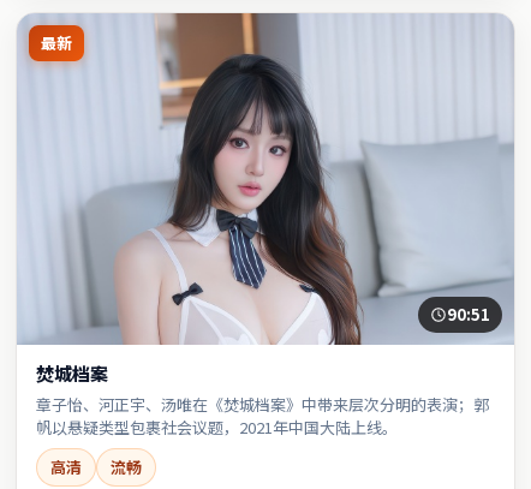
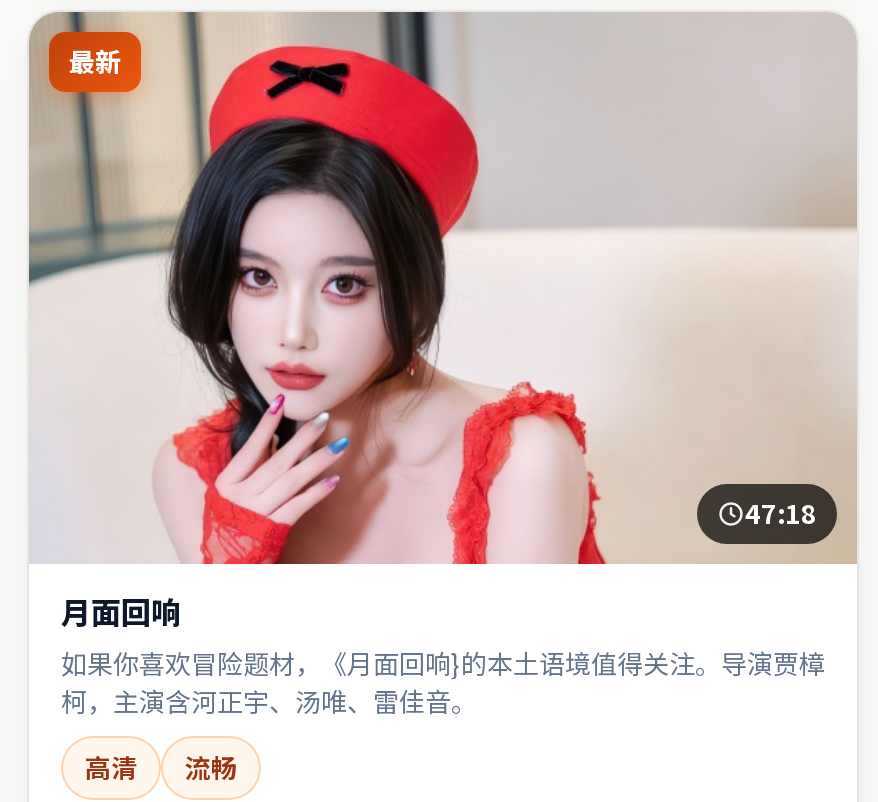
[17,12,514,346] [image] | 90:51 -> [27,11,857,567] [image] | 47:18
[36,360,489,438] 焚城档案 | 章子怡、河正宇、汤唯在《焚城档案》中带来层次分明的表演；郭 | 帆以悬疑类型包裹社会议题，2021年中国大陆上线。 -> [61,591,825,721] 月面回响 | 如果你喜欢冒险题材，《月面回响}的本土语境值得关注。导演贾樟 | 柯，主演含河正宇、汤唯、雷佳音。

